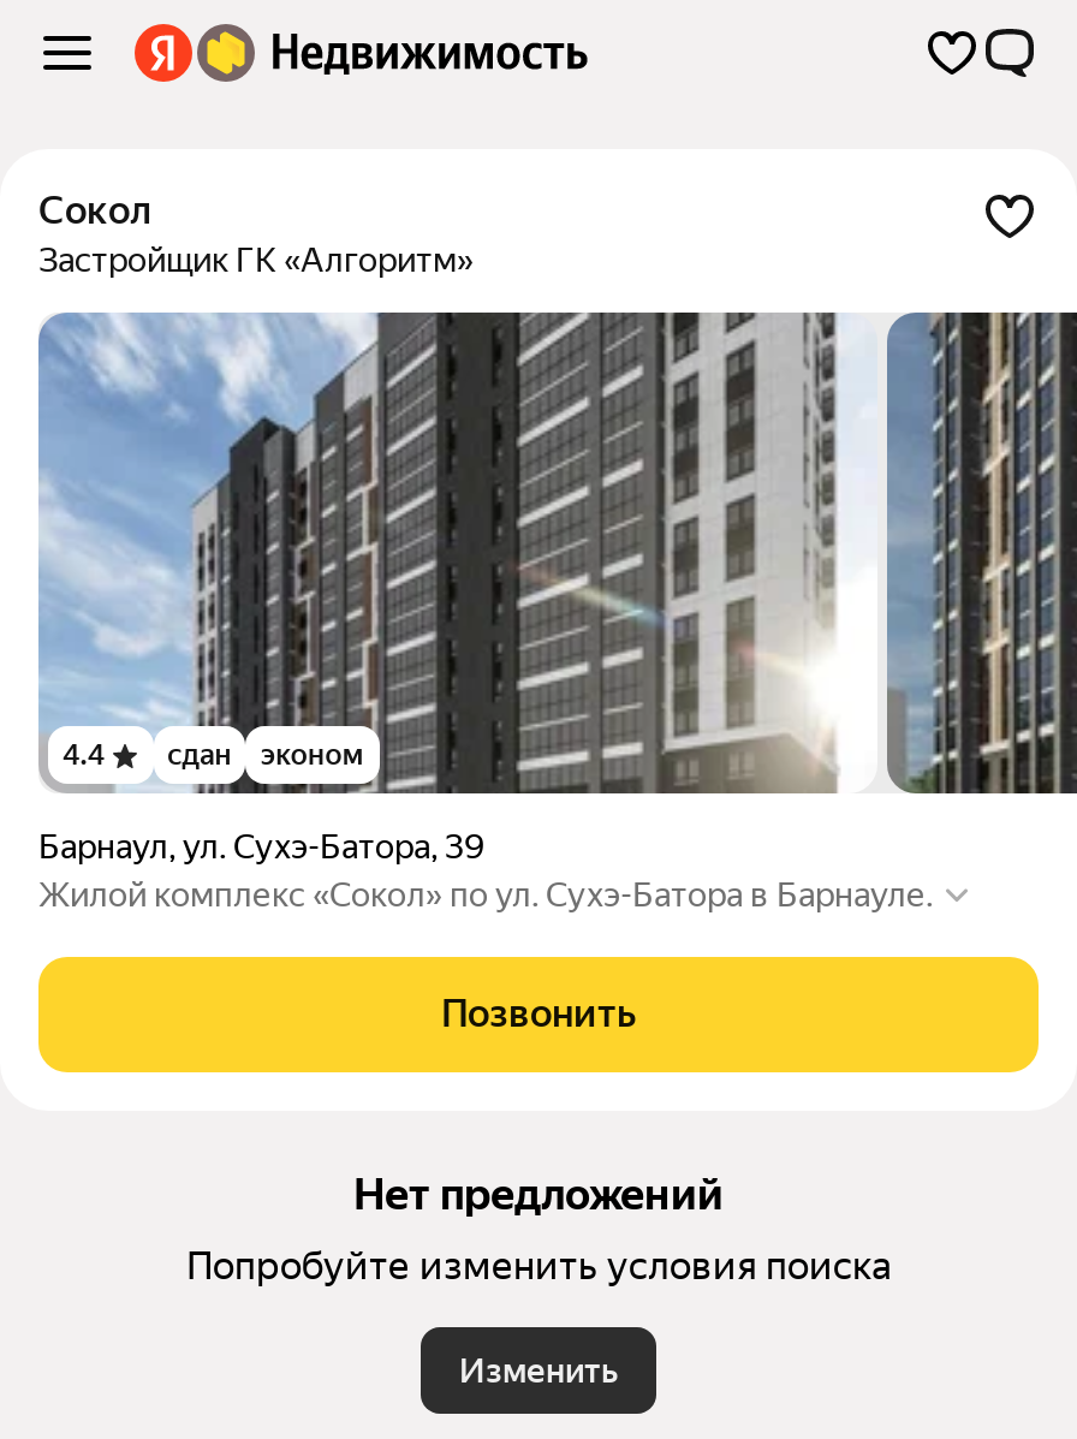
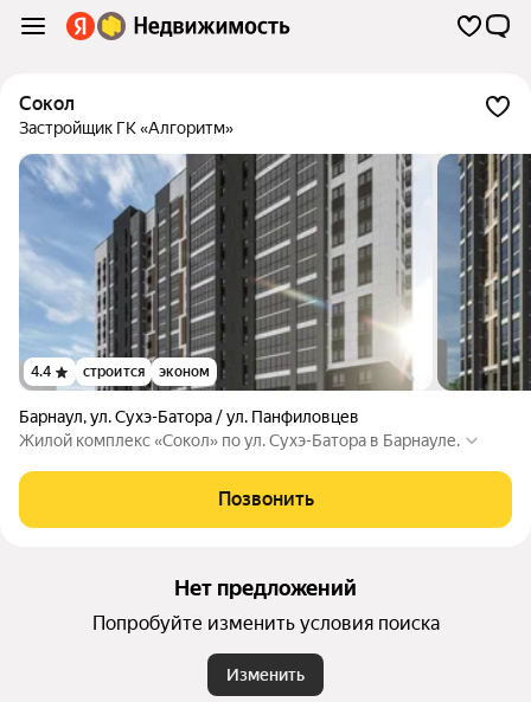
[167,738,232,772] сдан -> [82,363,145,380] строится
[38,827,486,866] Барнаул, ул. Сухэ-Батора, 39 -> [19,407,359,426] Барнаул, ул. Сухэ-Батора / ул. Панфиловцев

